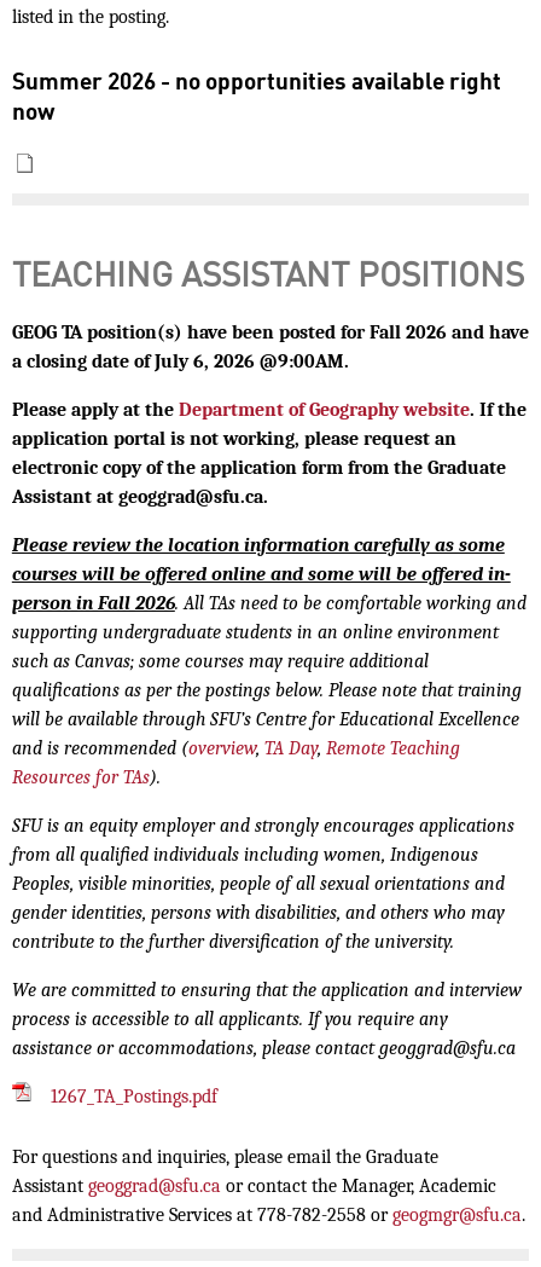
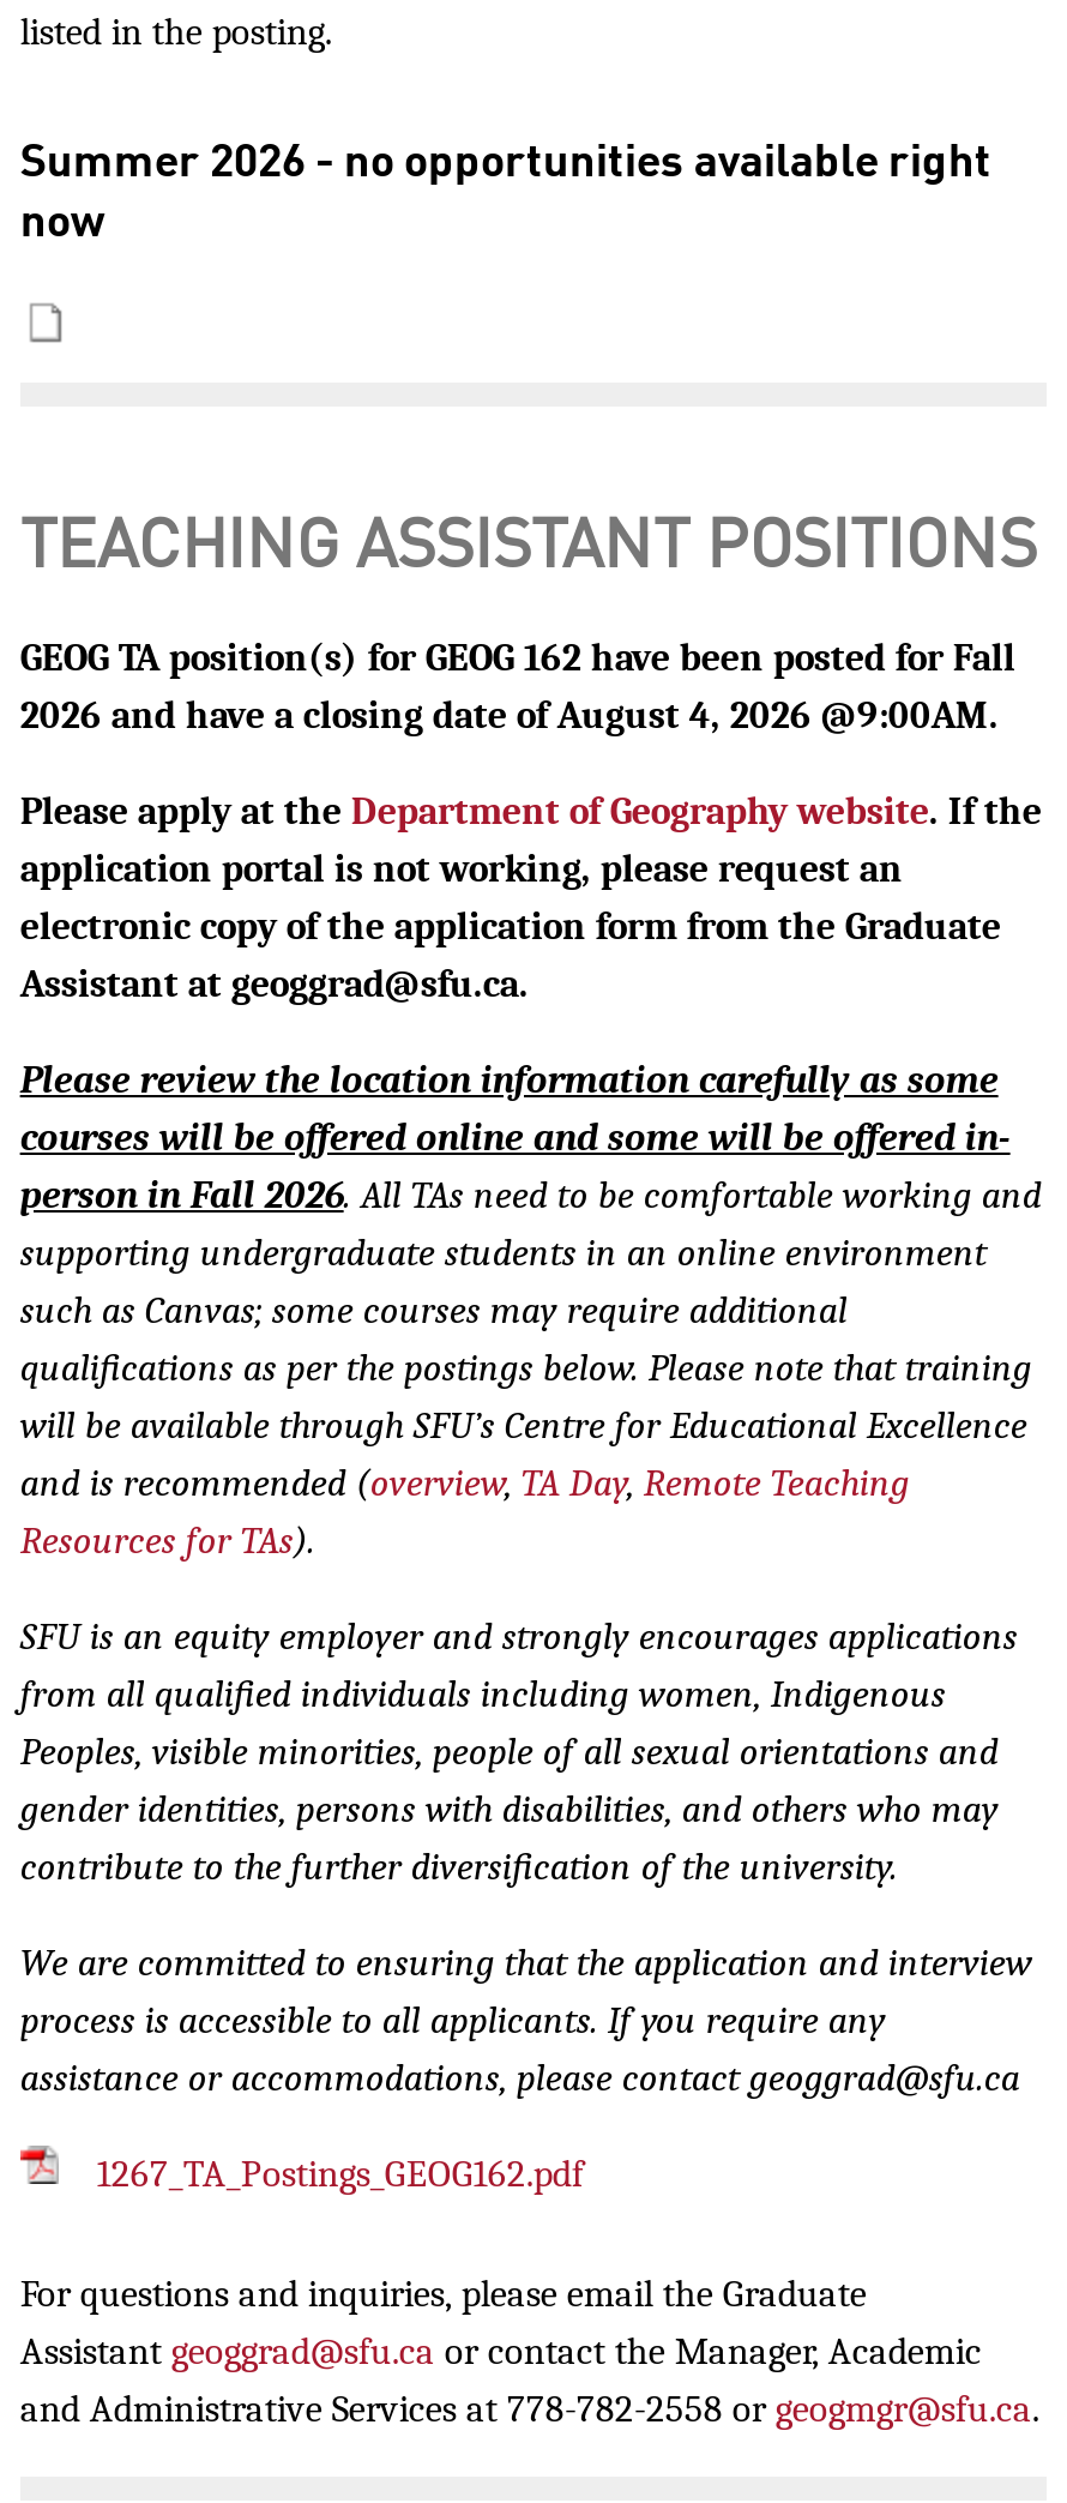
[12,321,529,372] GEOG TA position(s) have been posted for Fall 2026 and have | a closing date of July 6, 2026 @9:00AM. -> [20,636,1015,737] GEOG TA position(s) for GEOG 162 have been posted for Fall | 2026 and have a closing date of August 4, 2026 @9:00AM.
[50,1085,217,1107] 1267_TA_Postings.pdf -> [97,2152,583,2195] 1267_TA_Postings_GEOG162.pdf

